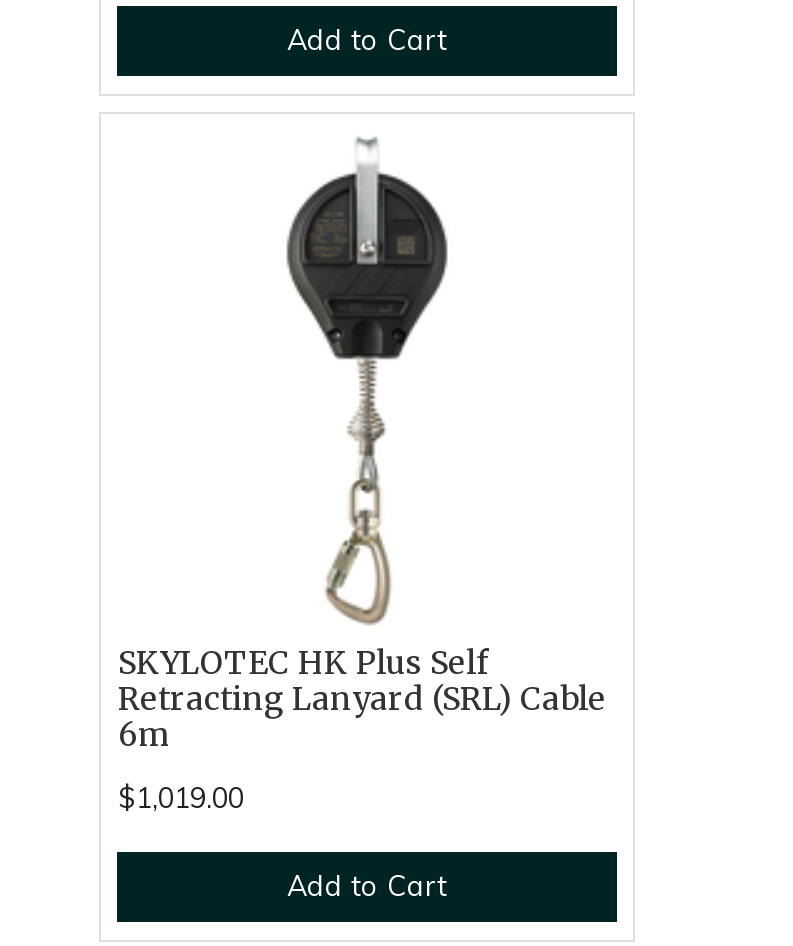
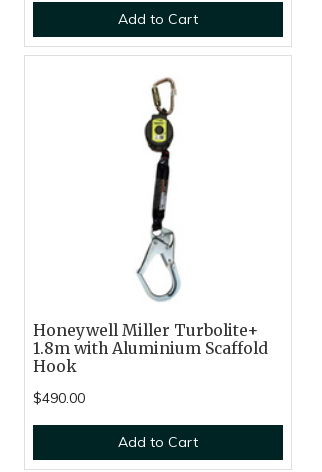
[118,136,606,754] [image] | SKYLOTEC HK Plus Self | Retracting Lanyard (SRL) Cable | 6m -> [33,69,268,376] [image] | Honeywell Miller Turbolite+ | 1.8m with Aluminium Scaffold | Hook
[118,780,244,816] $1,019.00 -> [33,389,85,407] $490.00

